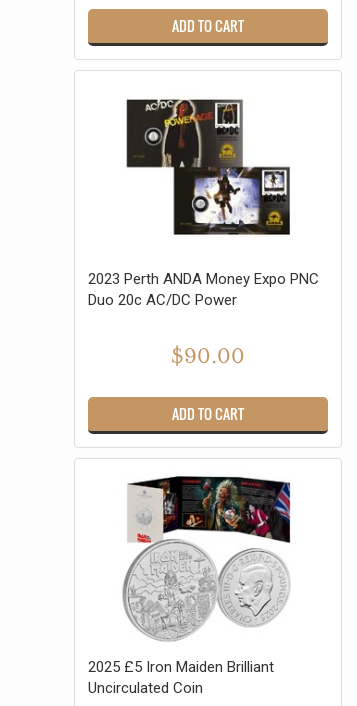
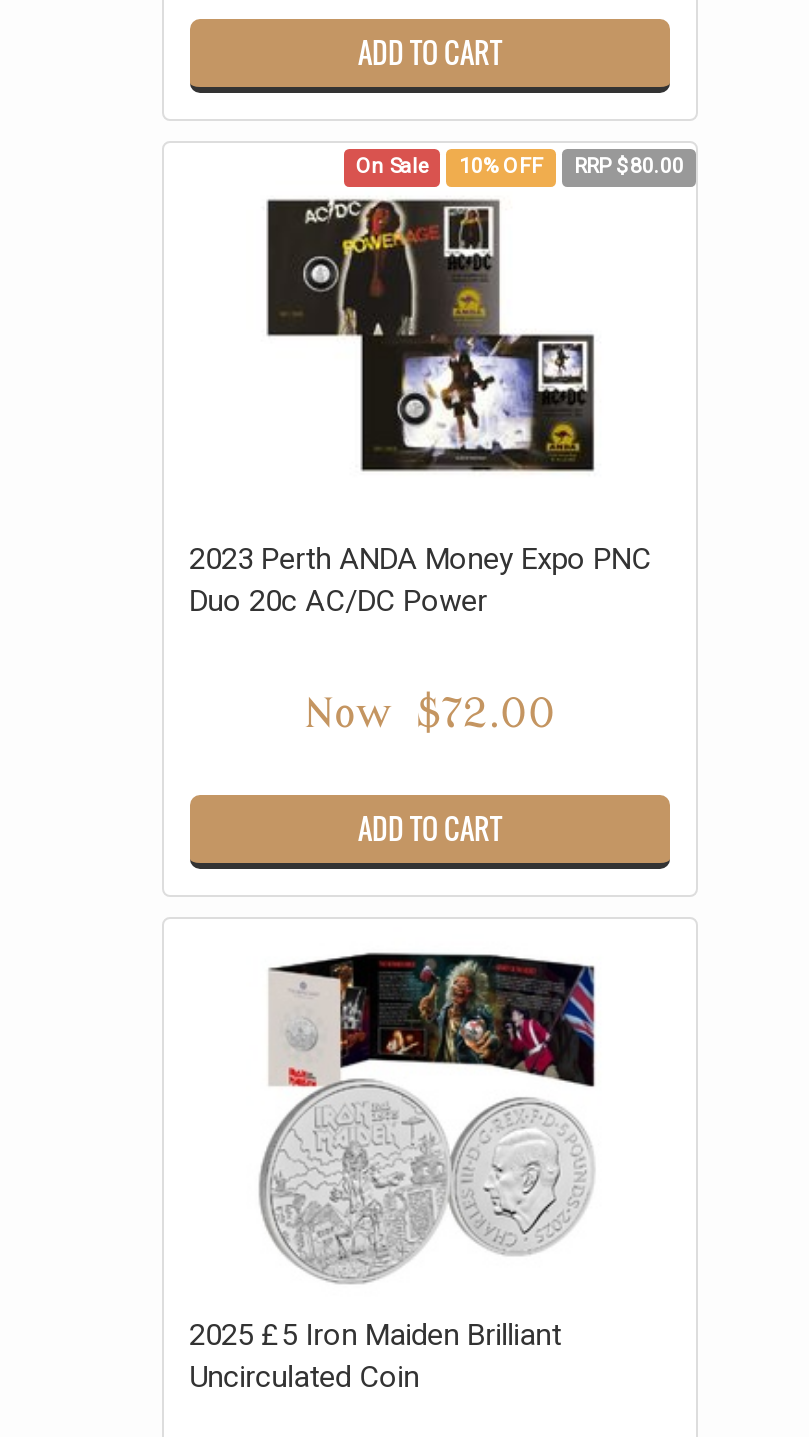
none -> [356,154,684,180] On Sale | 10% OFF | RRP $80.00
[171,345,245,368] $90.00 -> [304,692,556,738] Now $72.00

